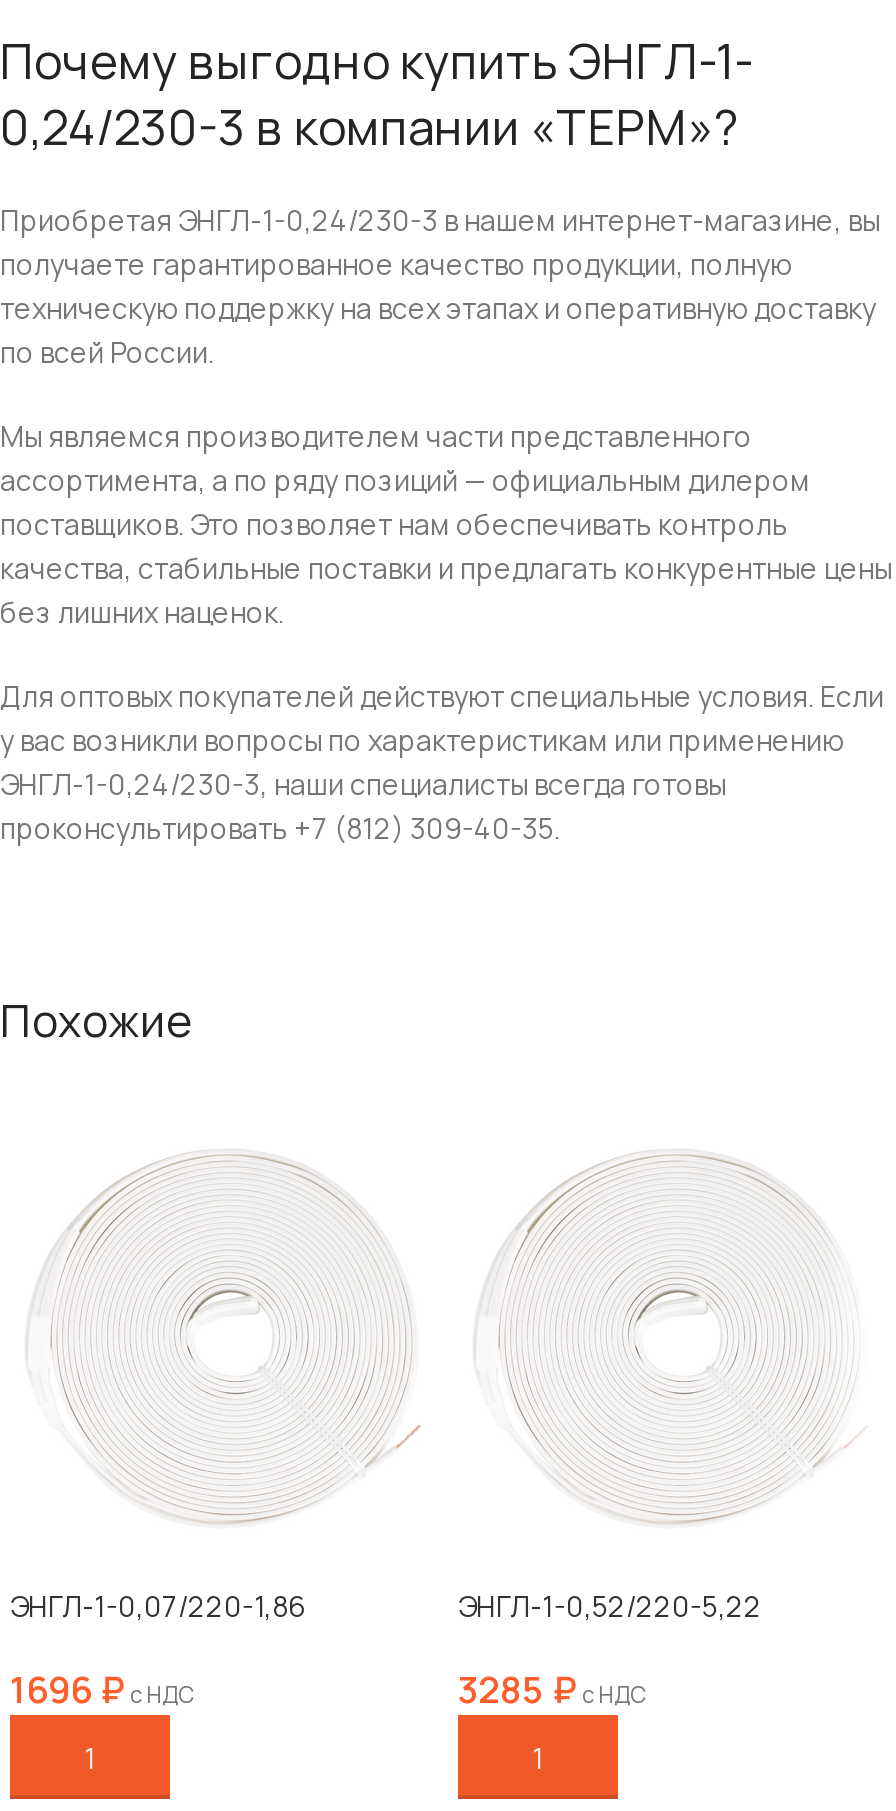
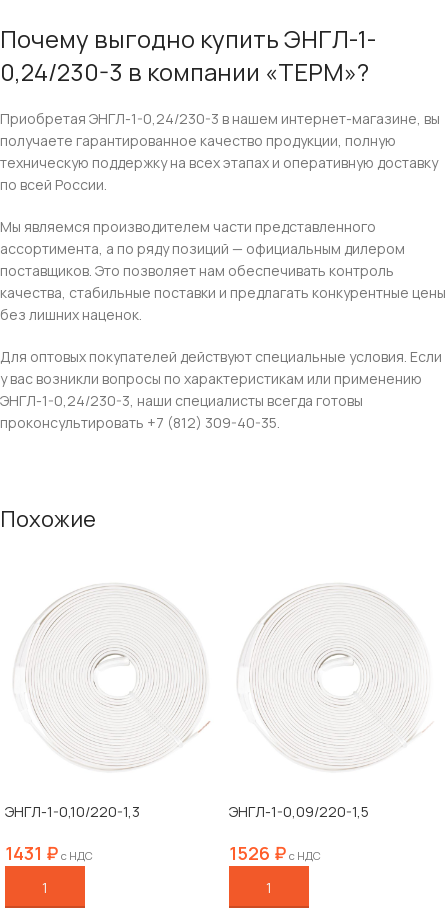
[10,1588,306,1626] ЭНГЛ-1-0,07/220-1,86 -> [5,802,140,821] ЭНГЛ-1-0,10/220-1,3
[458,1588,762,1626] ЭНГЛ-1-0,52/220-5,22 -> [229,802,369,821] ЭНГЛ-1-0,09/220-1,5
[10,1666,194,1714] 1696 ₽ с НДС -> [5,841,93,865] 1431 ₽ с НДС
[458,1666,646,1714] 3285 ₽ с НДС -> [229,841,321,865] 1526 ₽ с НДС

